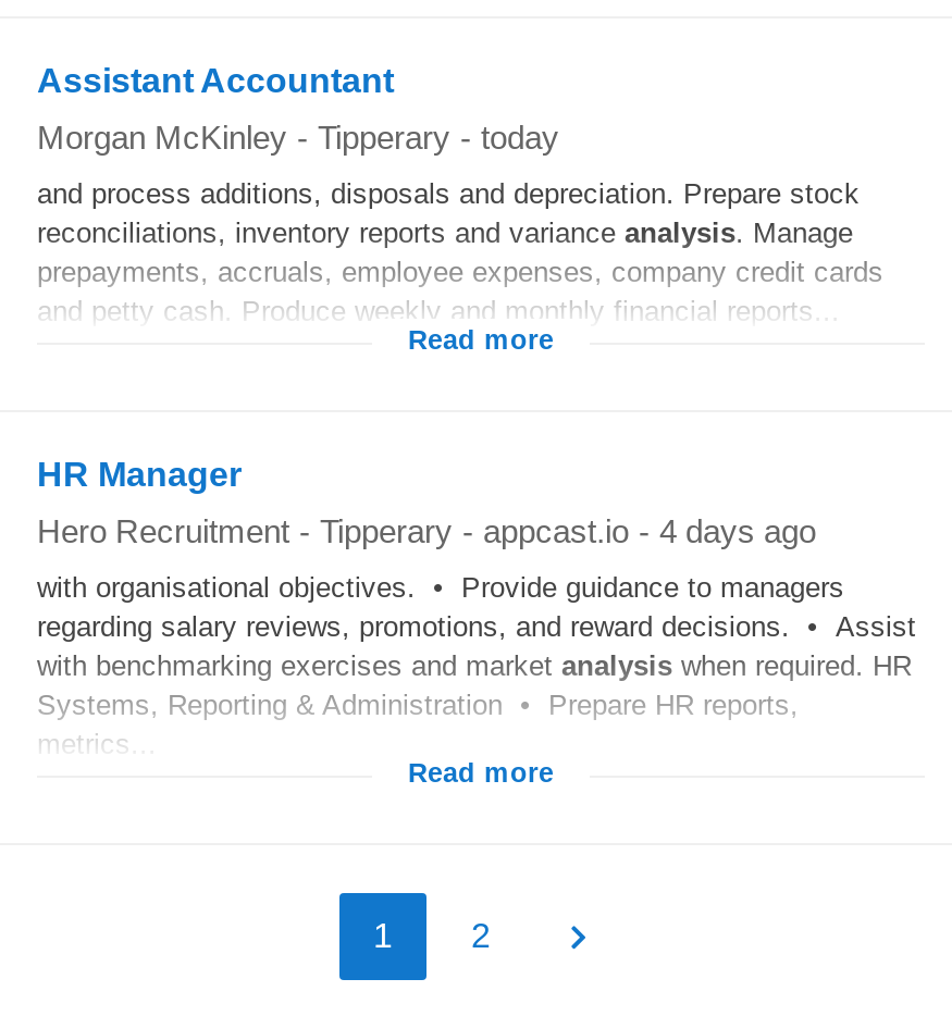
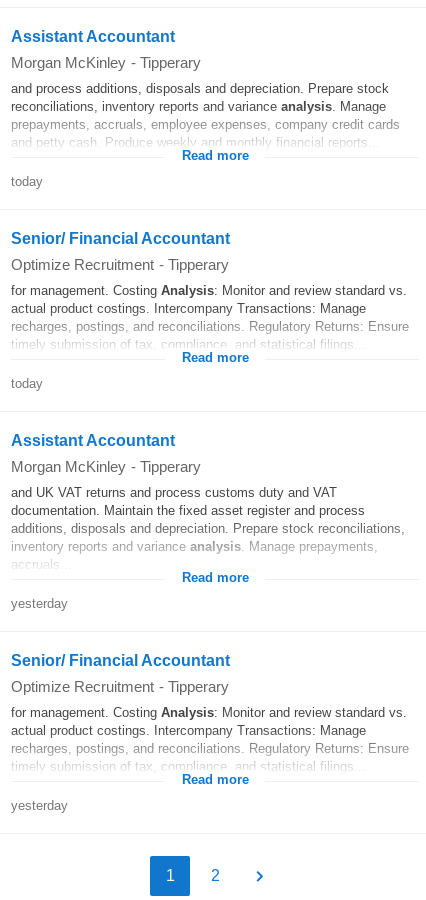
[37,119,559,156] Morgan McKinley - Tipperary - today -> [11,54,201,71] Morgan McKinley - Tipperary
[37,456,916,760] HR Manager | Hero Recruitment - Tipperary - appcast.io - 4 days ago | with organisational objectives. • Provide guidance to managers | regarding salary reviews, promotions, and reward decisions. • Assist | with benchmarking exercises and market analysis when required. HR | Systems, Reporting & Administration • Prepare HR reports, | metrics... -> [11,174,409,352] today | Senior/ Financial Accountant | Optimize Recruitment - Tipperary | for management. Costing Analysis: Monitor and review standard vs. | actual product costings. Intercompany Transactions: Manage | recharges, postings, and reconciliations. Regulatory Returns: Ensure | timely submission of tax, compliance, and statistical filings...
none -> [11,376,409,813] today | Assistant Accountant | Morgan McKinley - Tipperary | and UK VAT returns and process customs duty and VAT | documentation. Maintain the fixed asset register and process | additions, disposals and depreciation. Prepare stock reconciliations, | inventory reports and variance analysis. Manage prepayments, | accruals... | Read more | yesterday | Senior/ Financial Accountant | Optimize Recruitment - Tipperary | for management. Costing Analysis: Monitor and review standard vs. | actual product costings. Intercompany Transactions: Manage | recharges, postings, and reconciliations. Regulatory Returns: Ensure | timely submission of tax, compliance, and statistical filings... | Read more | yesterday

